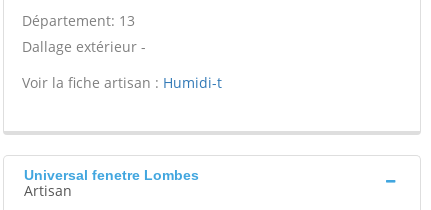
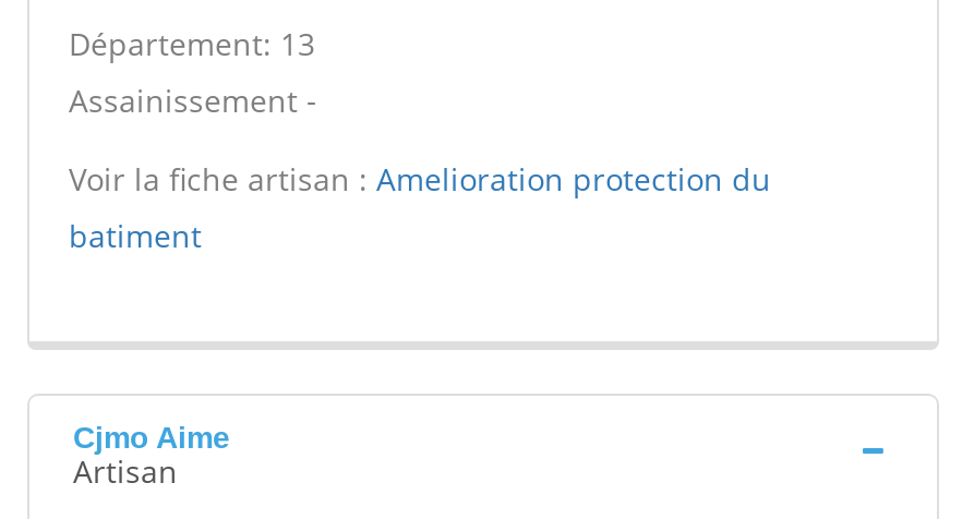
[22,37,146,56] Dallage extérieur - -> [69,80,317,121] Assainissement -
[22,73,222,92] Voir la fiche artisan : Humidi-t -> [69,158,771,256] Voir la fiche artisan : Amelioration protection du | batiment
[24,167,199,183] Universal fenetre Lombes -> [73,420,230,455] Cjmo Aime

